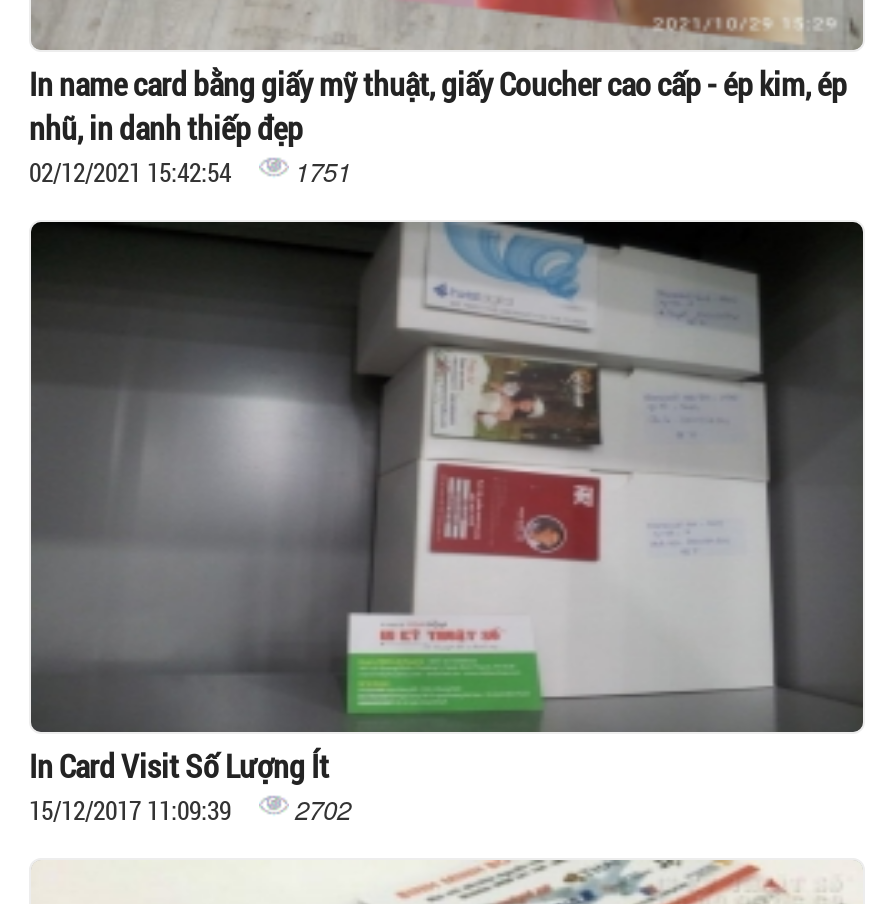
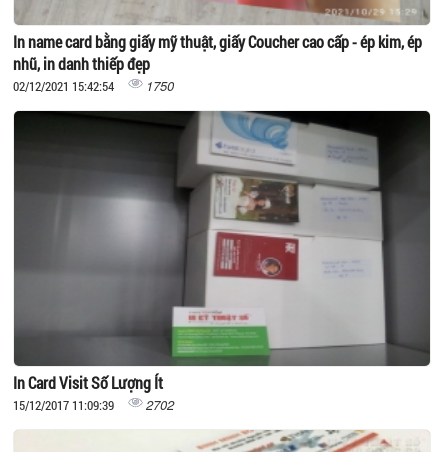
[29,152,351,190] 02/12/2021 15:42:54 1751 -> [13,76,174,95] 02/12/2021 15:42:54 1750

